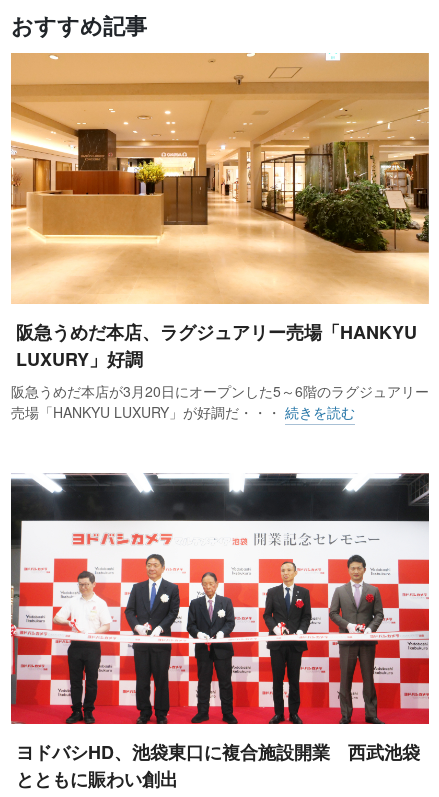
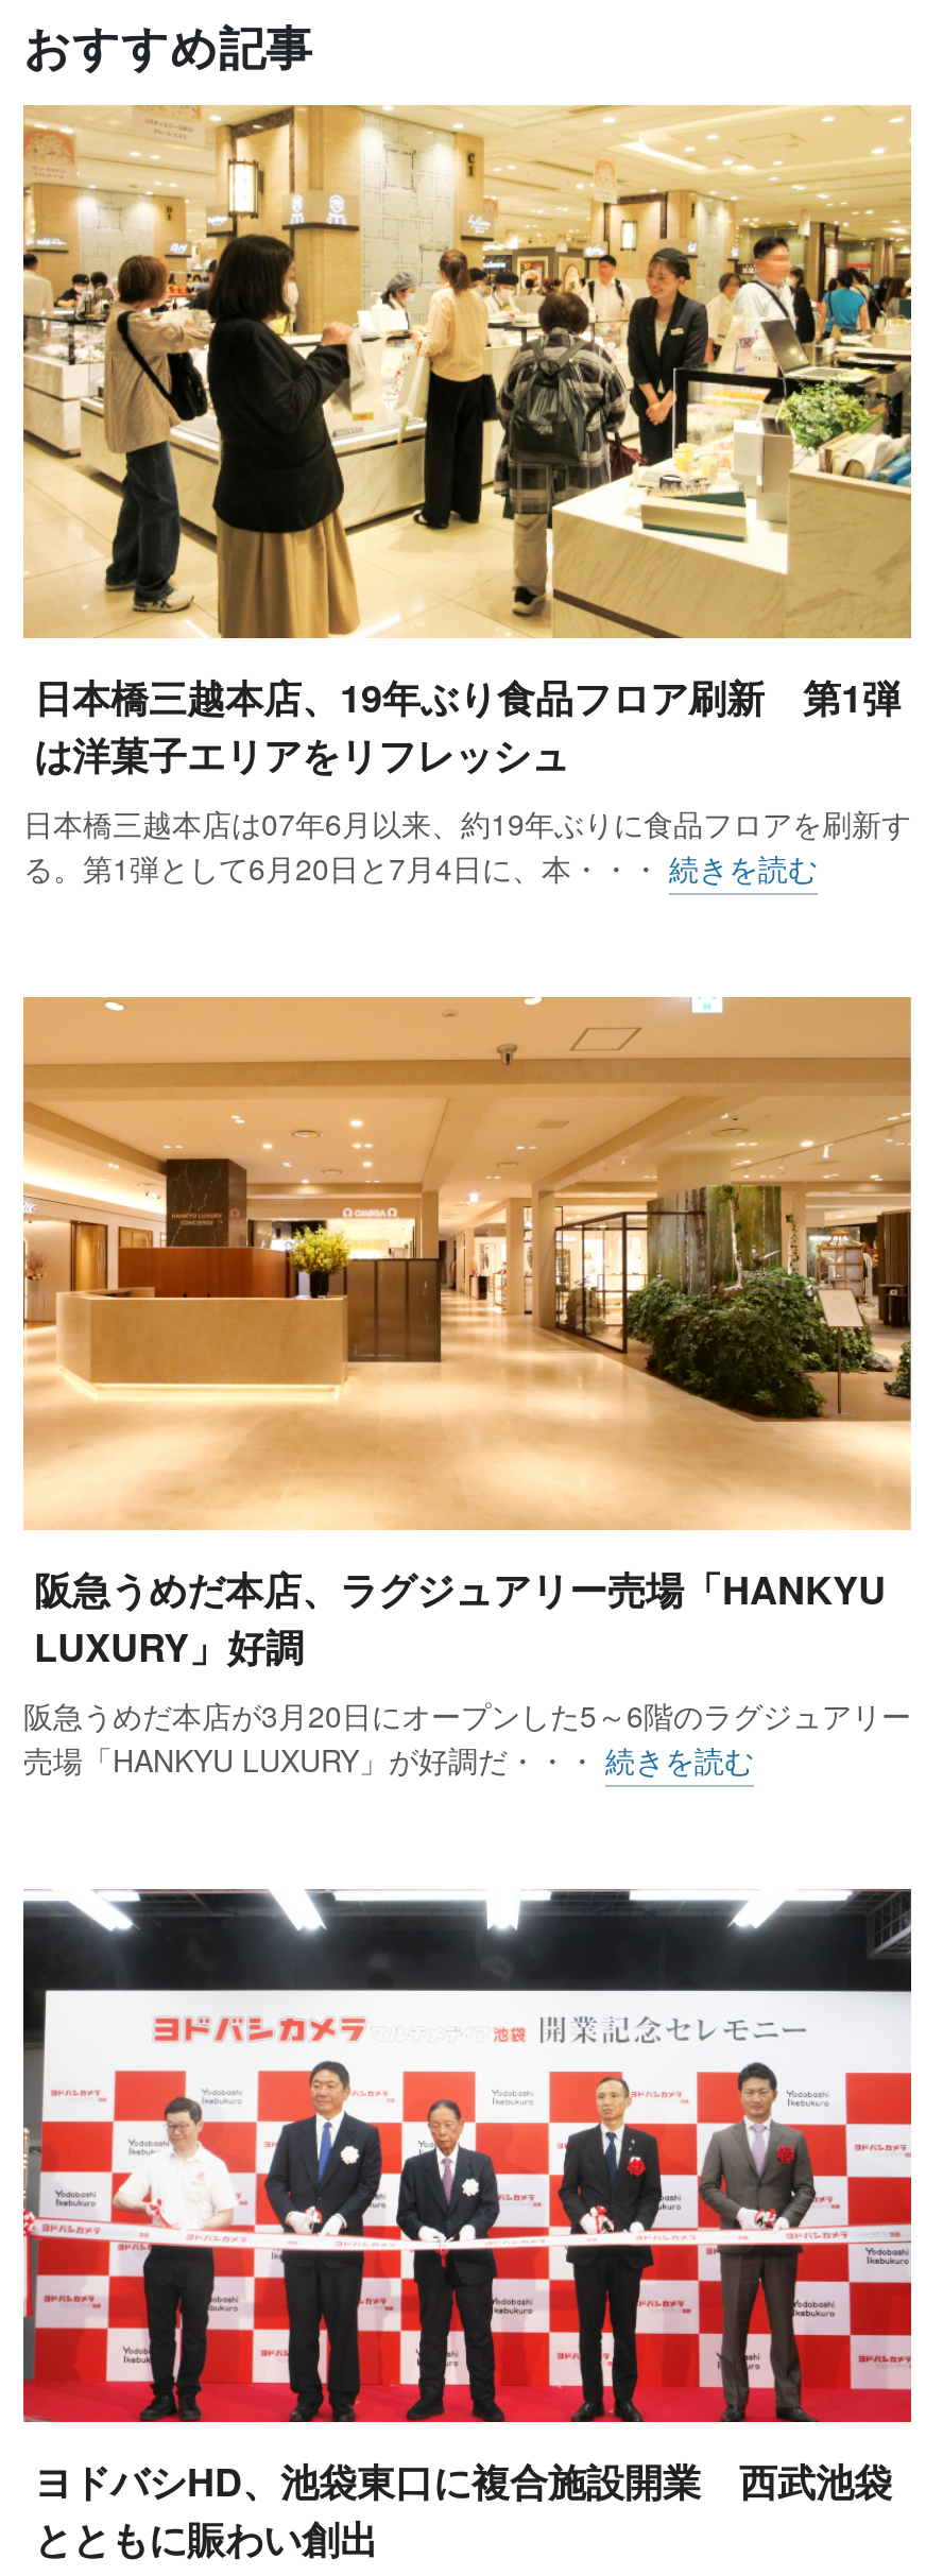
none -> [21,105,913,889] [image] | 日本橋三越本店、19年ぶり食品フロア刷新 第1弾 | は洋菓子エリアをリフレッシュ | 日本橋三越本店は07年6月以来、約19年ぶりに食品フロアを刷新す | る。第1弾として6月20日と7月4日に、本・・・続きを読む

